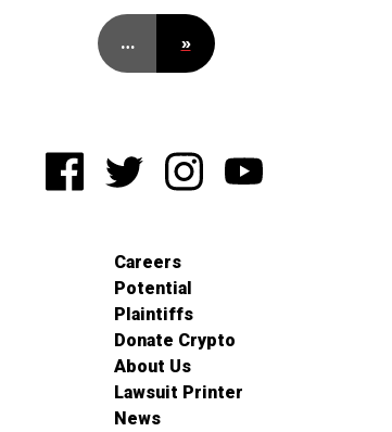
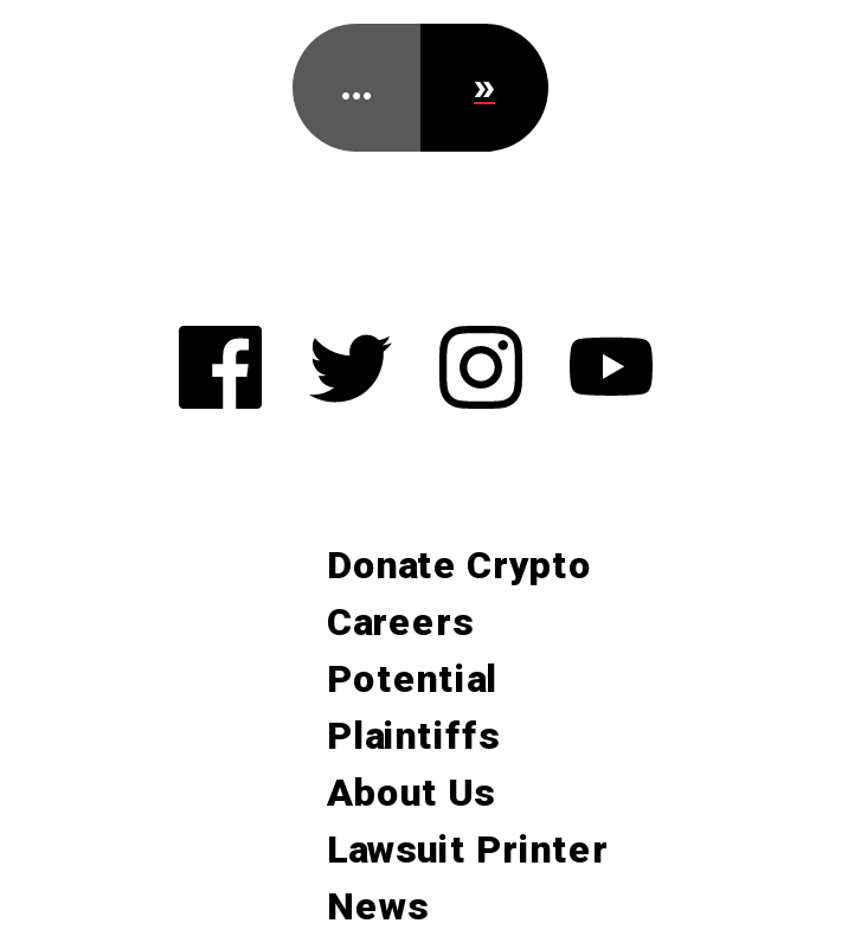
moved [113,252,193,325] -> [327,600,500,758]: Careers | Potential | Plaintiffs
moved [113,330,235,351] -> [327,543,592,588]: Donate Crypto

